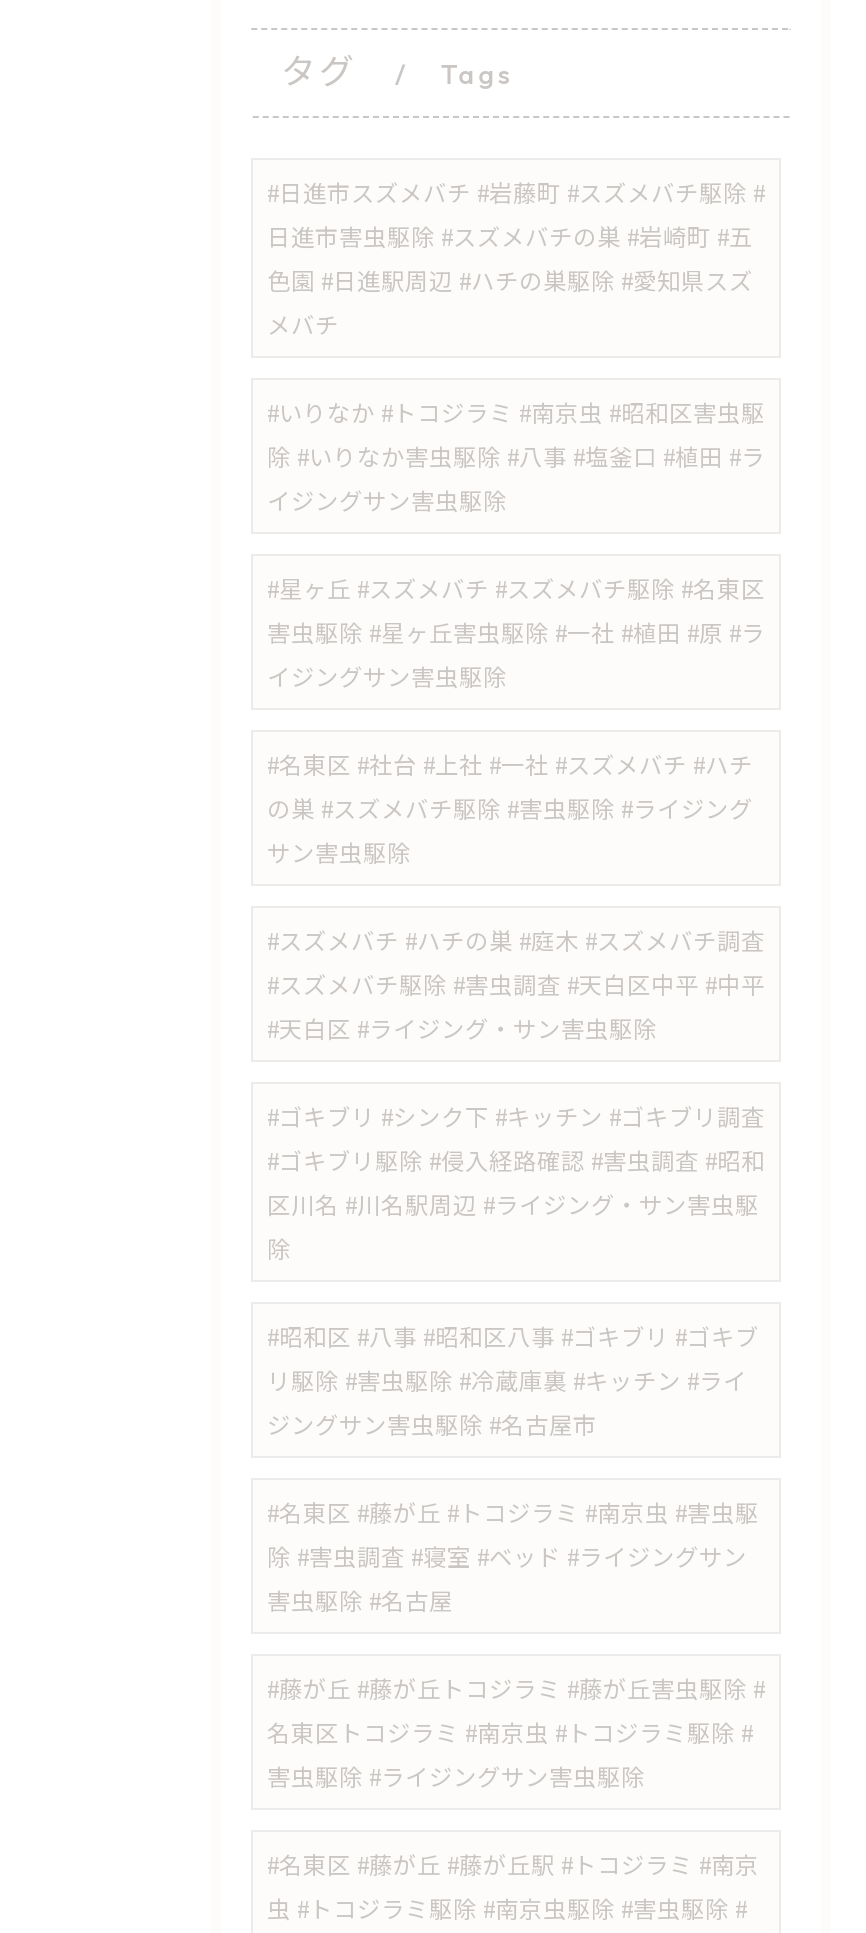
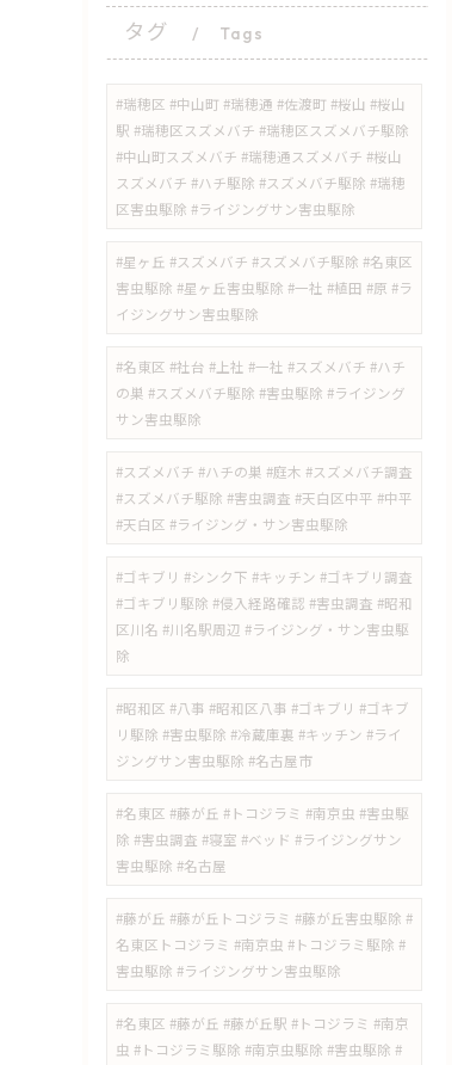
[267,176,765,516] #日進市スズメバチ #岩藤町 #スズメバチ駆除 # | 日進市害虫駆除 #スズメバチの巣 #岩崎町 #五 | 色園 #日進駅周辺 #ハチの巣駆除 #愛知県スズ | メバチ | #いりなか #トコジラミ #南京虫 #昭和区害虫駆 | 除 #いりなか害虫駆除 #八事 #塩釜口 #植田 #ラ | イジングサン害虫駆除 -> [116,94,409,218] #瑞穂区 #中山町 #瑞穂通 #佐渡町 #桜山 #桜山 | 駅 #瑞穂区スズメバチ #瑞穂区スズメバチ駆除 | #中山町スズメバチ #瑞穂通スズメバチ #桜山 | スズメバチ #ハチ駆除 #スズメバチ駆除 #瑞穂 | 区害虫駆除 #ライジングサン害虫駆除

